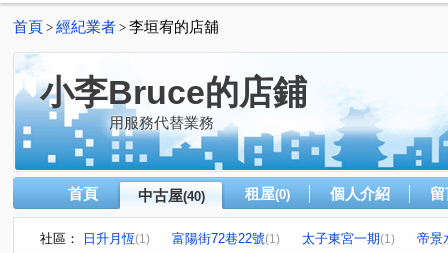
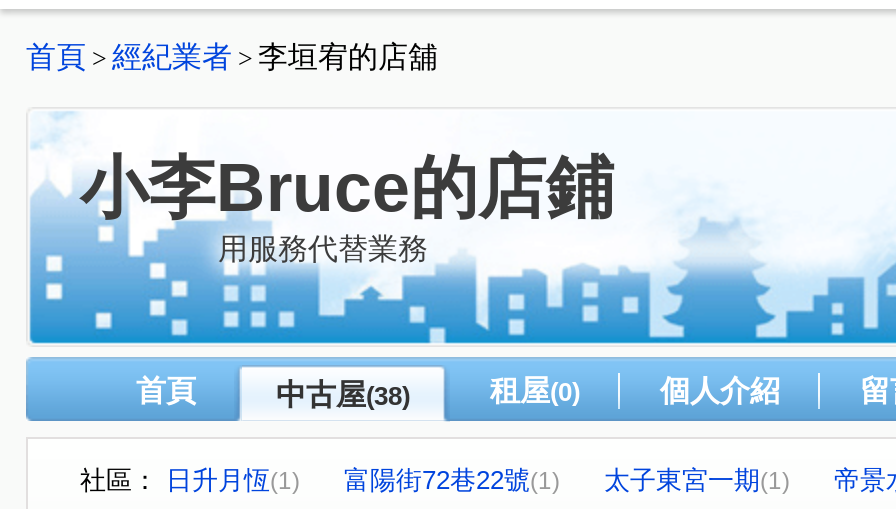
[138,187,205,204] 中古屋(40) -> [276,377,410,411] 中古屋(38)

